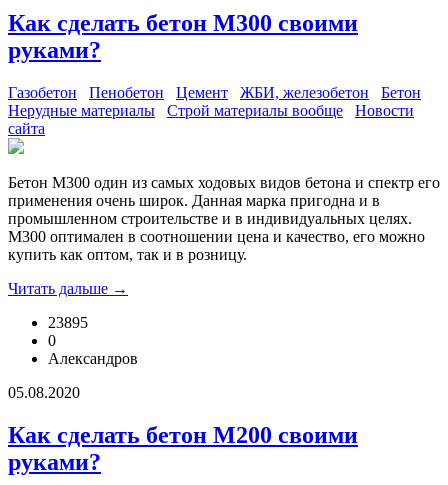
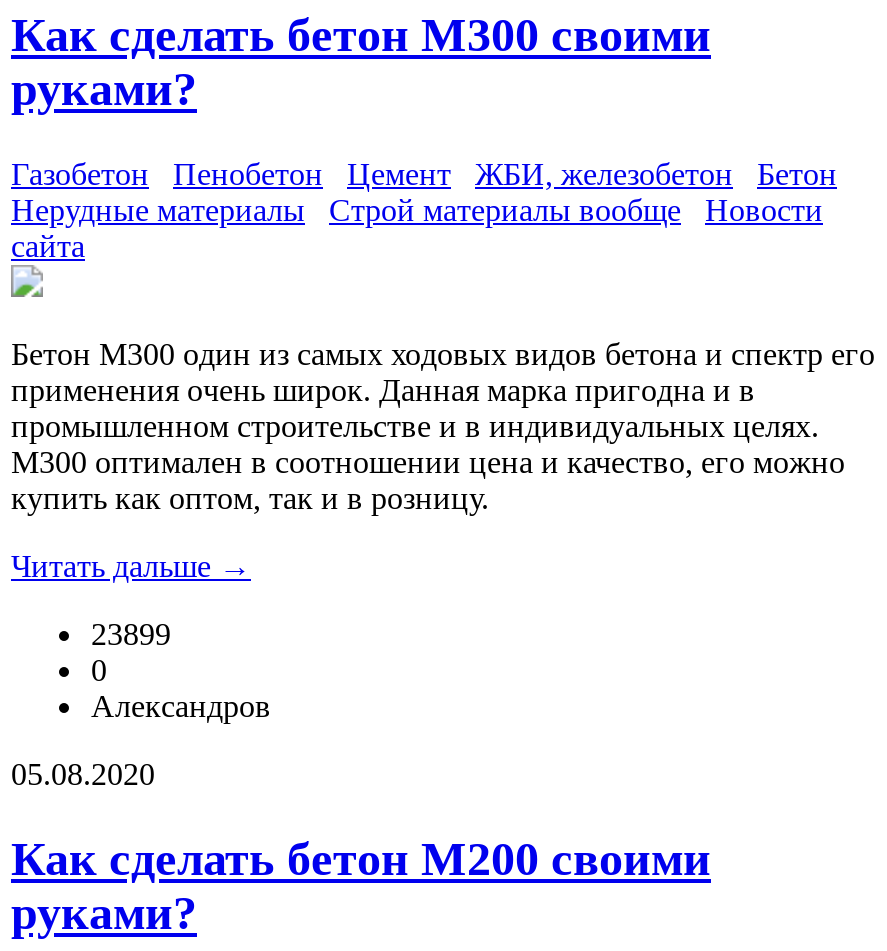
[48,314,88,331] 23895 -> [91,617,171,651] 23899

